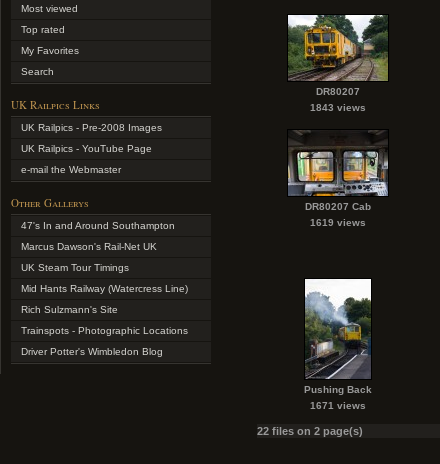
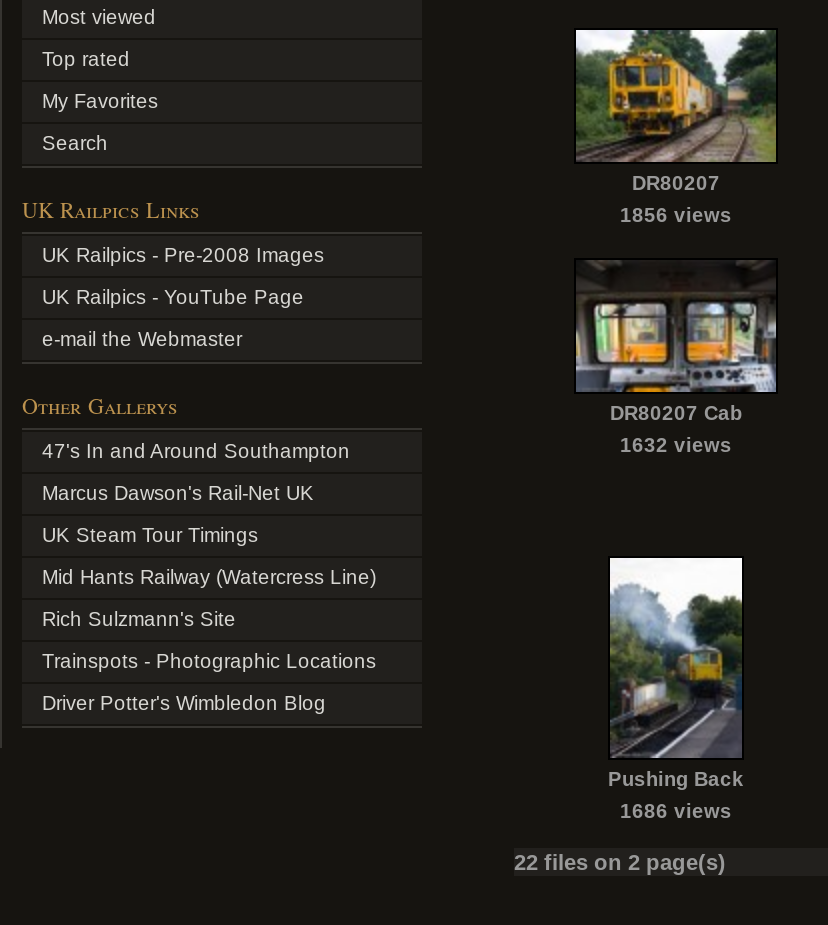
[310,102,366,113] 1843 views -> [620,204,732,226] 1856 views
[310,217,366,228] 1619 views -> [620,434,732,456] 1632 views
[310,400,366,411] 1671 views -> [620,800,732,822] 1686 views

